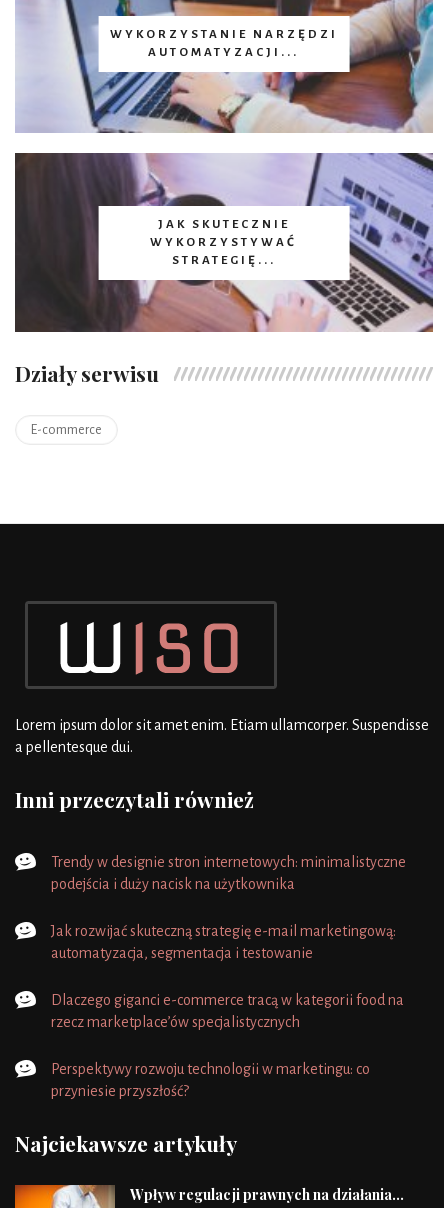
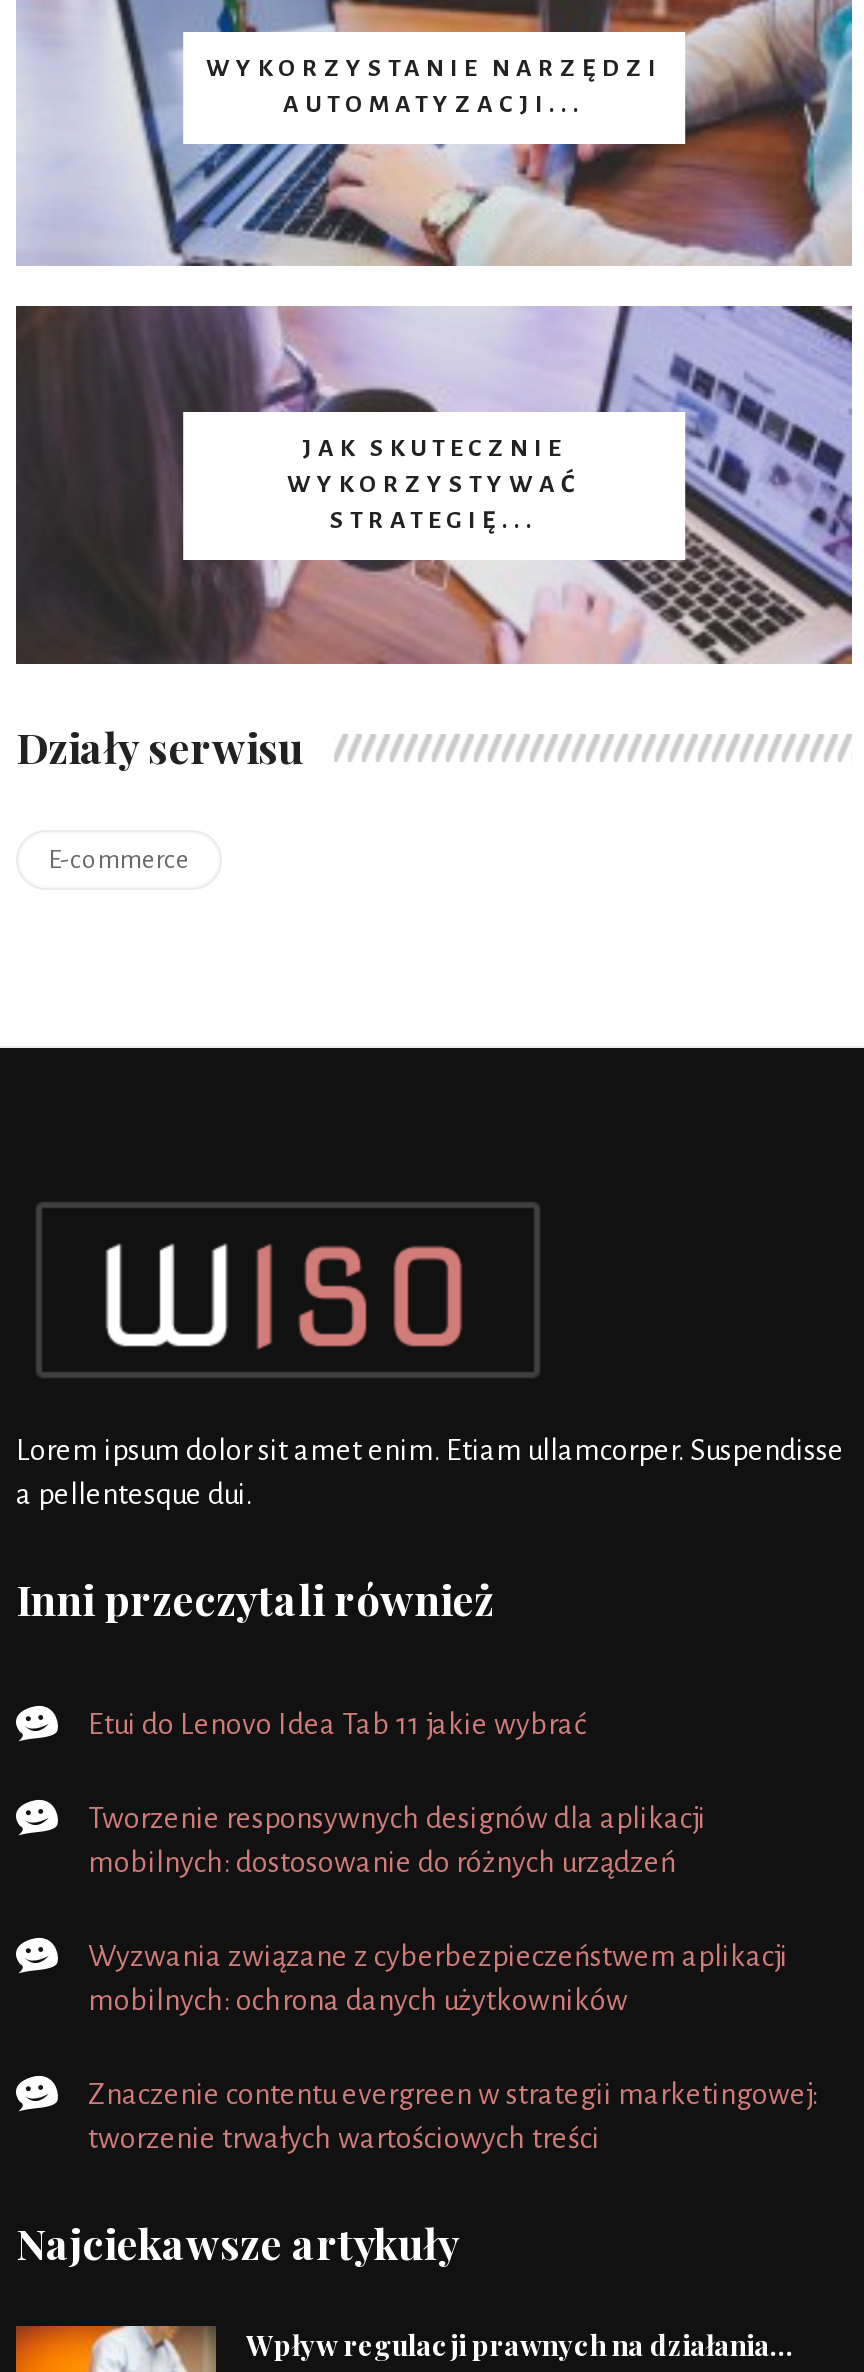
[51,854,406,892] Trendy w designie stron internetowych: minimalistyczne | podejścia i duży nacisk na użytkownika -> [88,1708,586,1740] Etui do Lenovo Idea Tab 11 jakie wybrać
[51,923,396,961] Jak rozwijać skuteczną strategię e-mail marketingową: | automatyzacja, segmentacja i testowanie -> [88,1802,706,1878] Tworzenie responsywnych designów dla aplikacji | mobilnych: dostosowanie do różnych urządzeń
[51,992,404,1030] Dlaczego giganci e-commerce tracą w kategorii food na | rzecz marketplace’ów specjalistycznych -> [88,1940,788,2016] Wyzwania związane z cyberbezpieczeństwem aplikacji | mobilnych: ochrona danych użytkowników
[51,1061,370,1099] Perspektywy rozwoju technologii w marketingu: co | przyniesie przyszłość? -> [88,2078,818,2154] Znaczenie contentu evergreen w strategii marketingowej: | tworzenie trwałych wartościowych treści

